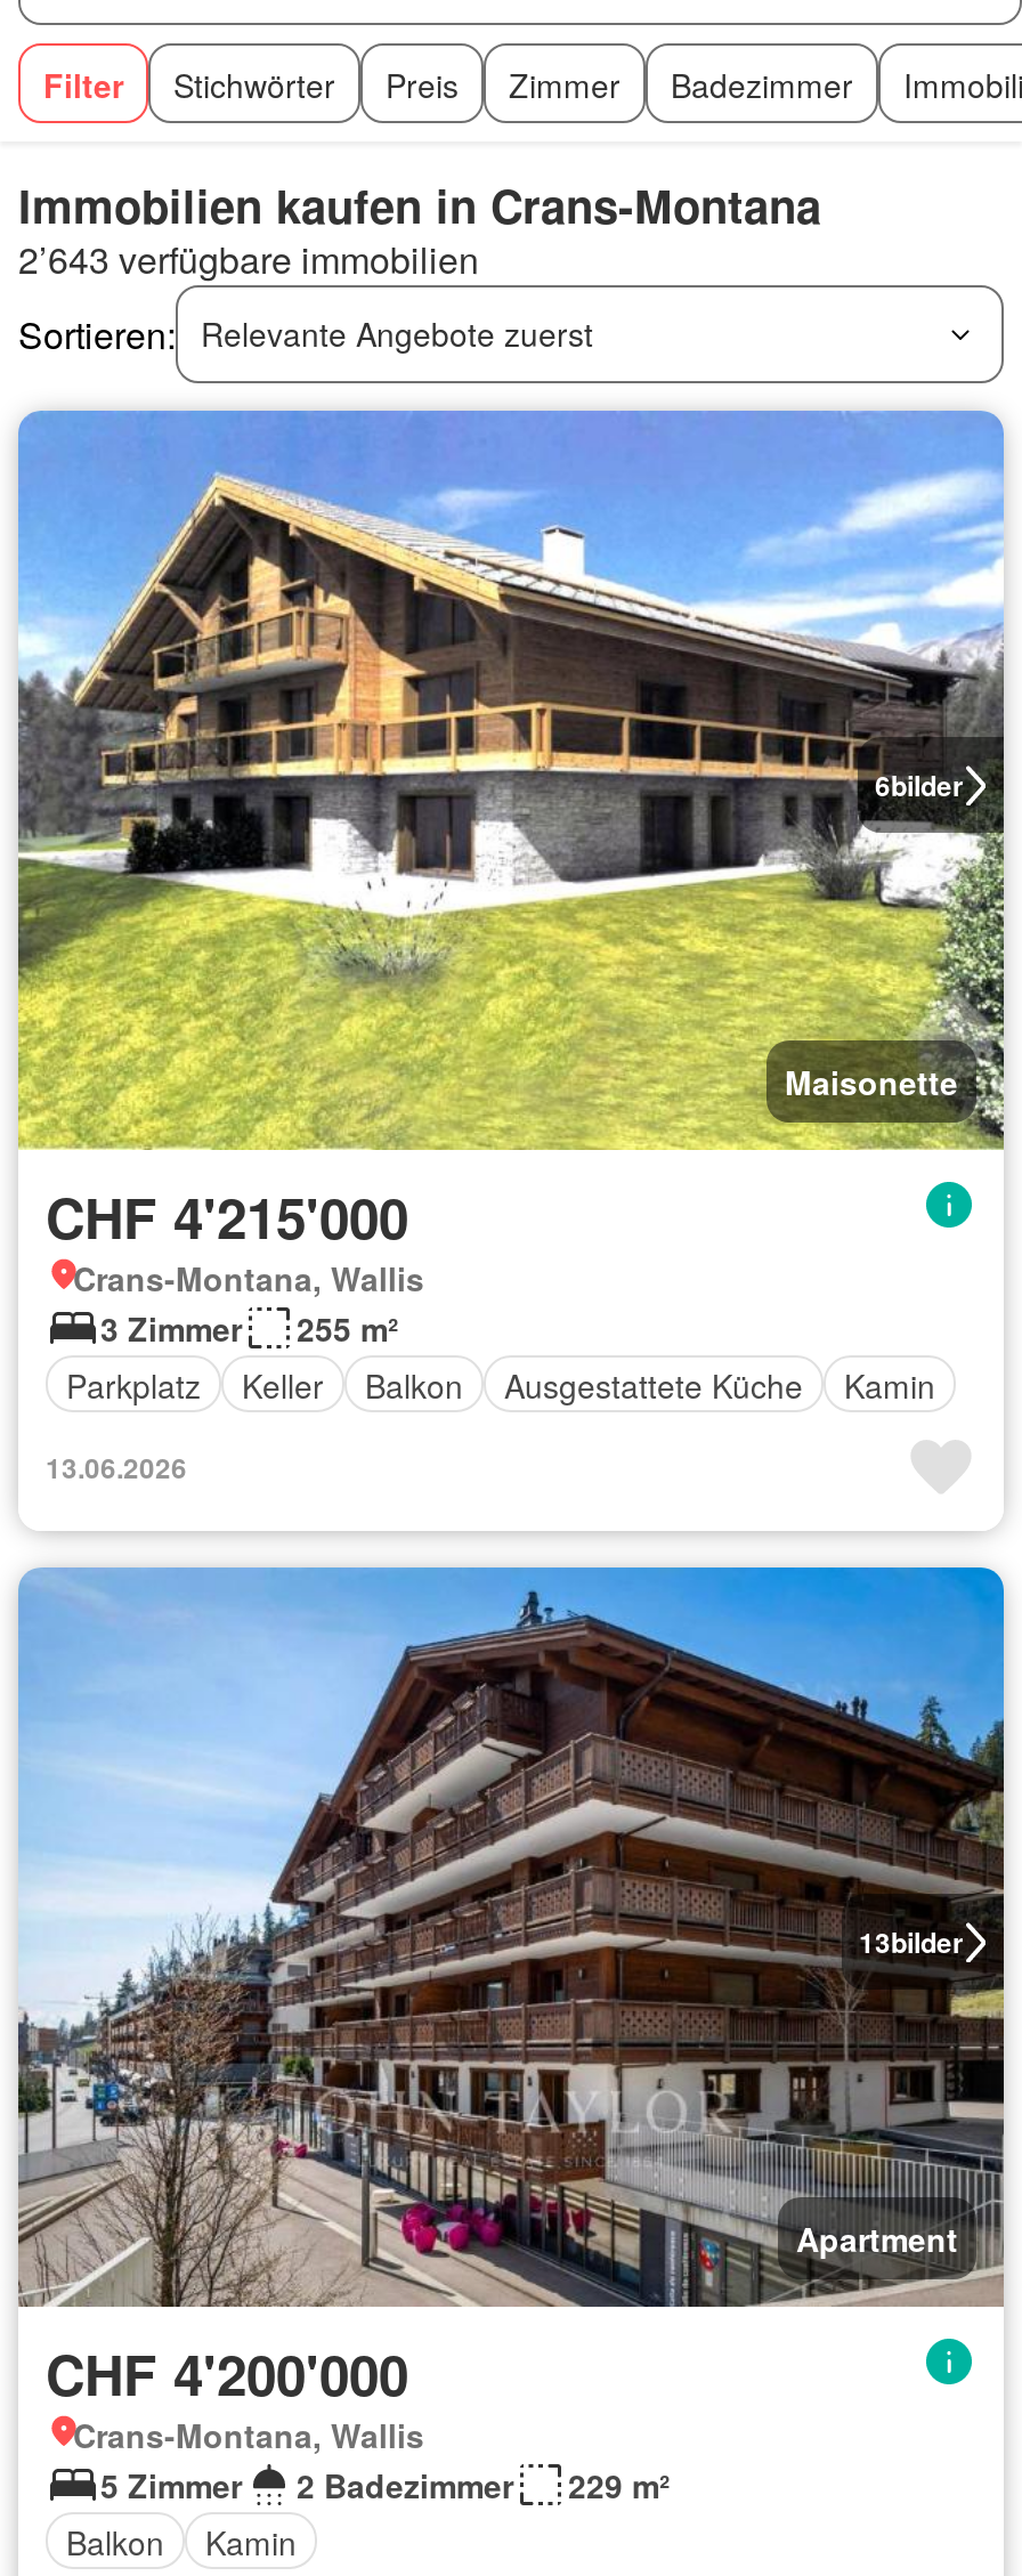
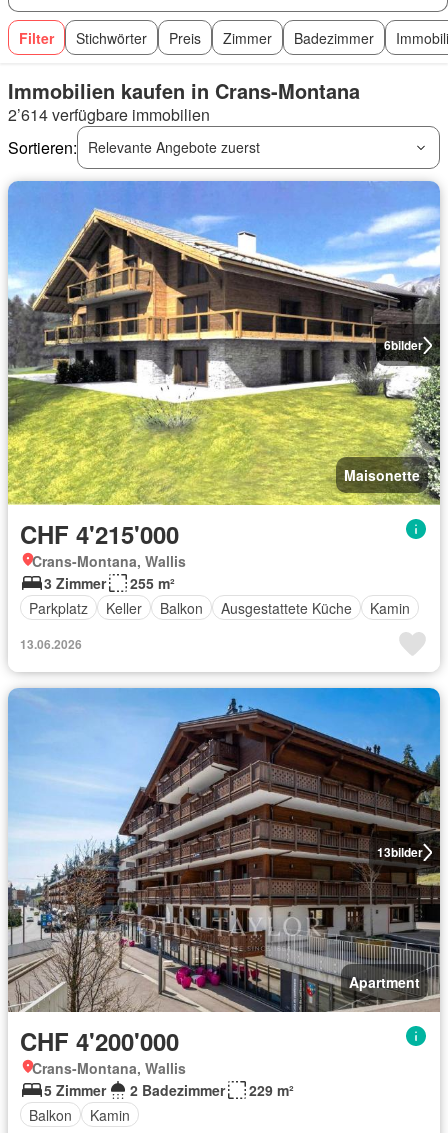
[18,233,479,285] 2’643 verfügbare immobilien -> [8,103,210,126] 2’614 verfügbare immobilien

